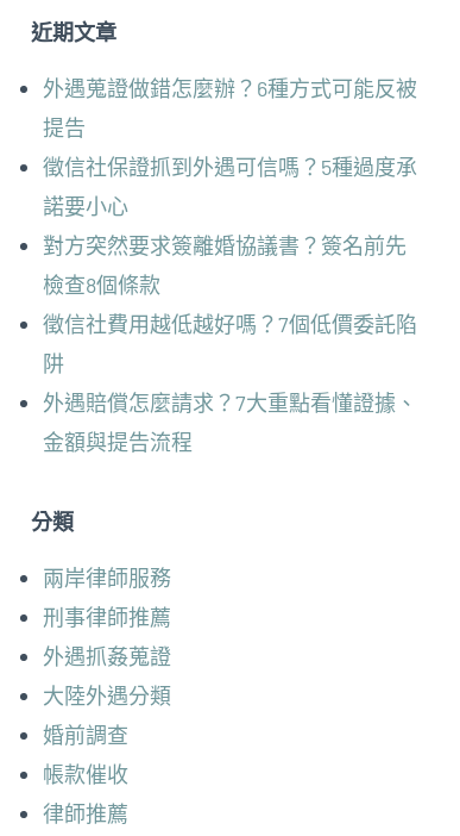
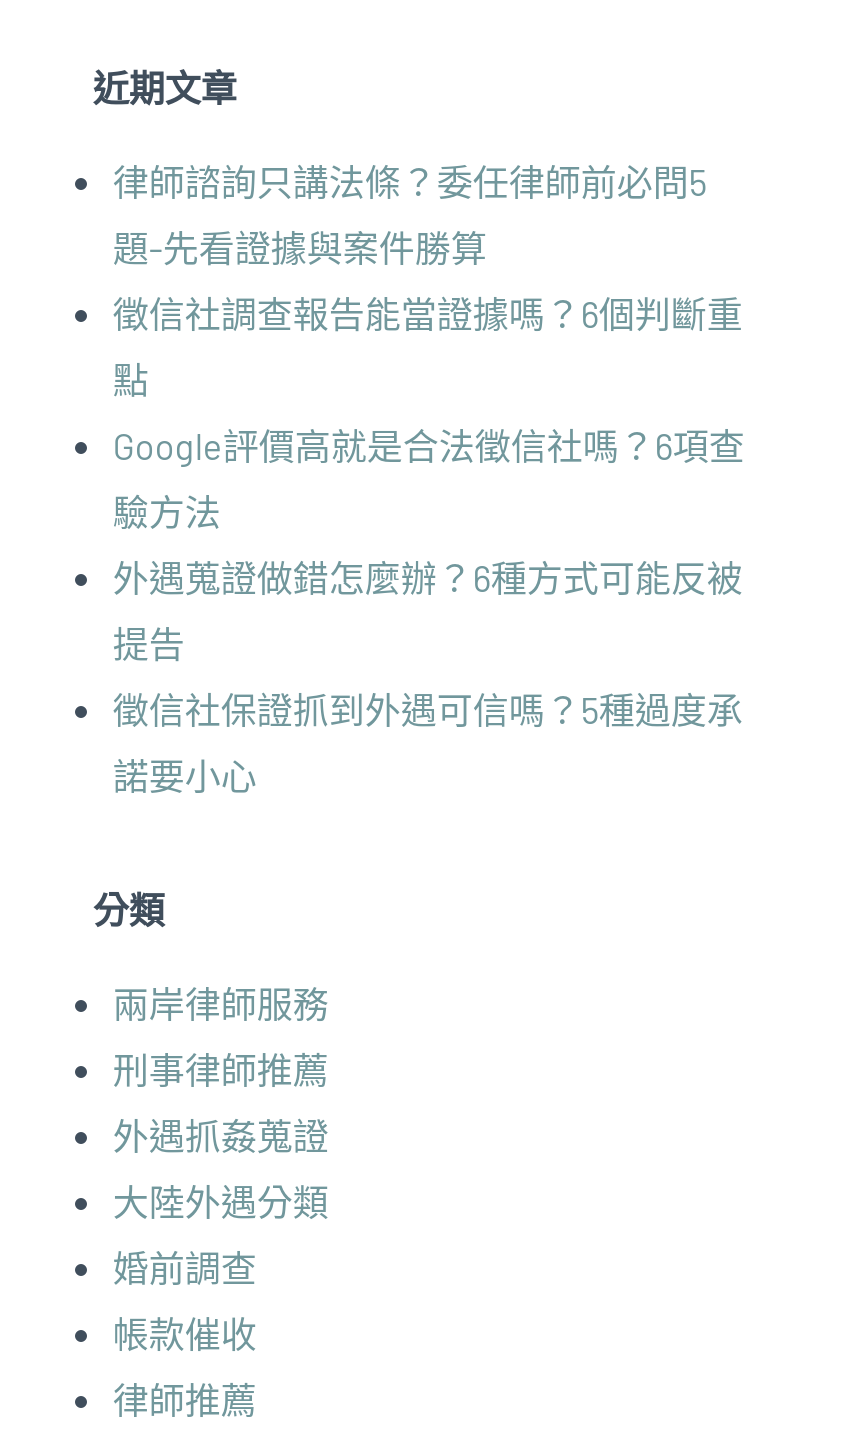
none -> [113,161,745,535] 律師諮詢只講法條？委任律師前必問5 | 題-先看證據與案件勝算 | 徵信社調查報告能當證據嗎？6個判斷重 | 點 | Google評價高就是合法徵信社嗎？6項查 | 驗方法
moved [43,75,417,219] -> [113,557,743,799]: 外遇蒐證做錯怎麼辦？6種方式可能反被 | 提告 | 徵信社保證抓到外遇可信嗎？5種過度承 | 諾要小心
[43,233,417,455] 對方突然要求簽離婚協議書？簽名前先 | 檢查8個條款 | 徵信社費用越低越好嗎？7個低價委託陷 | 阱 | 外遇賠償怎麼請求？7大重點看懂證據、 | 金額與提告流程 -> none

